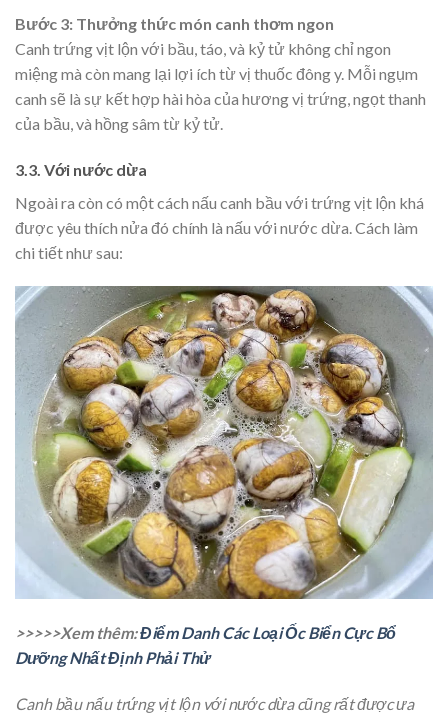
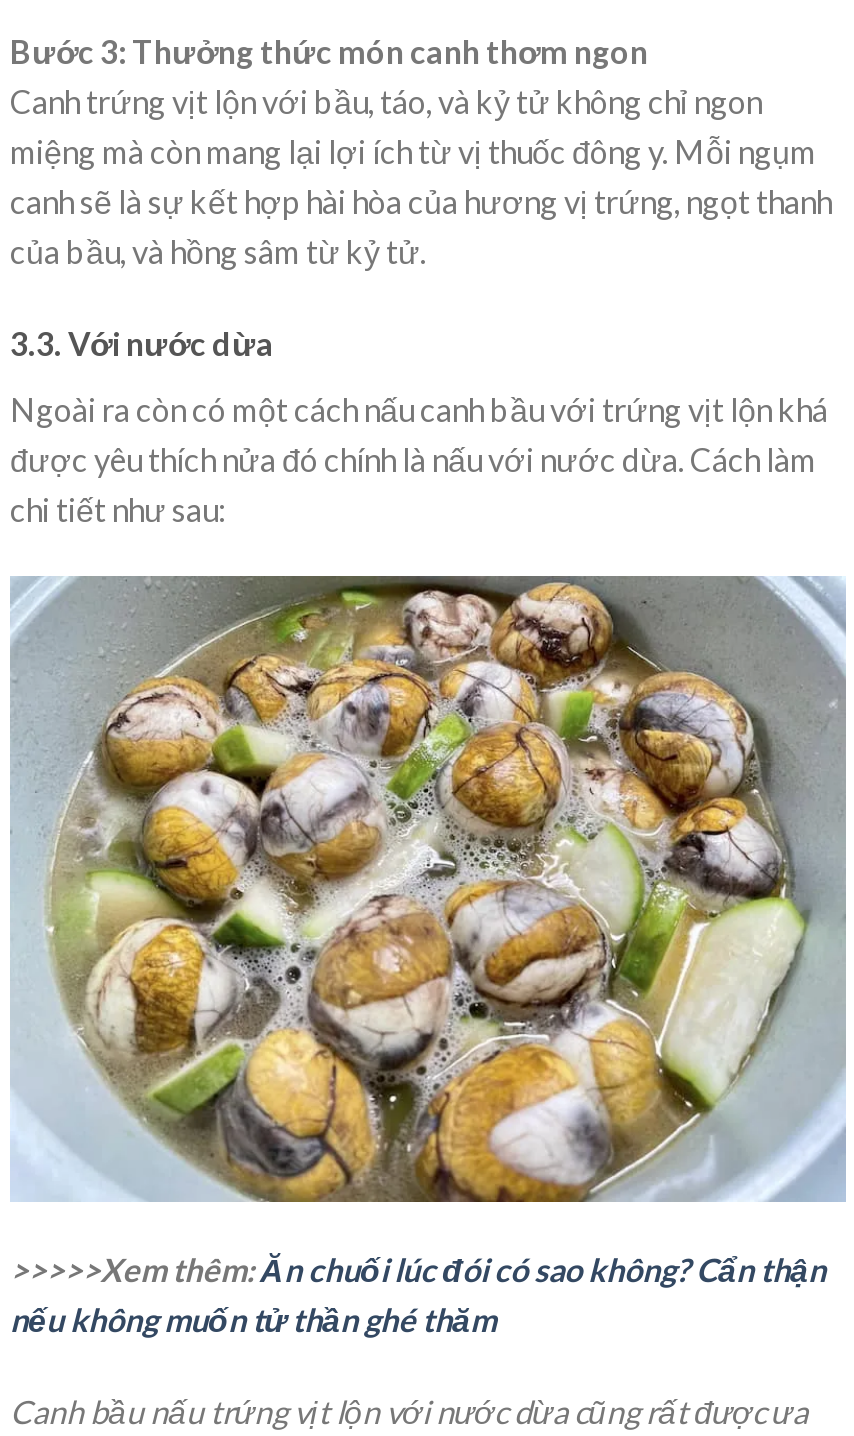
[15,623,396,667] >>>>>Xem thêm:Điểm Danh Các Loại Ốc Biển Cực Bổ | Dưỡng Nhất Định Phải Thử -> [10,1250,826,1338] >>>>>Xem thêm:Ăn chuối lúc đói có sao không? Cẩn thận | nếu không muốn tử thần ghé thăm

